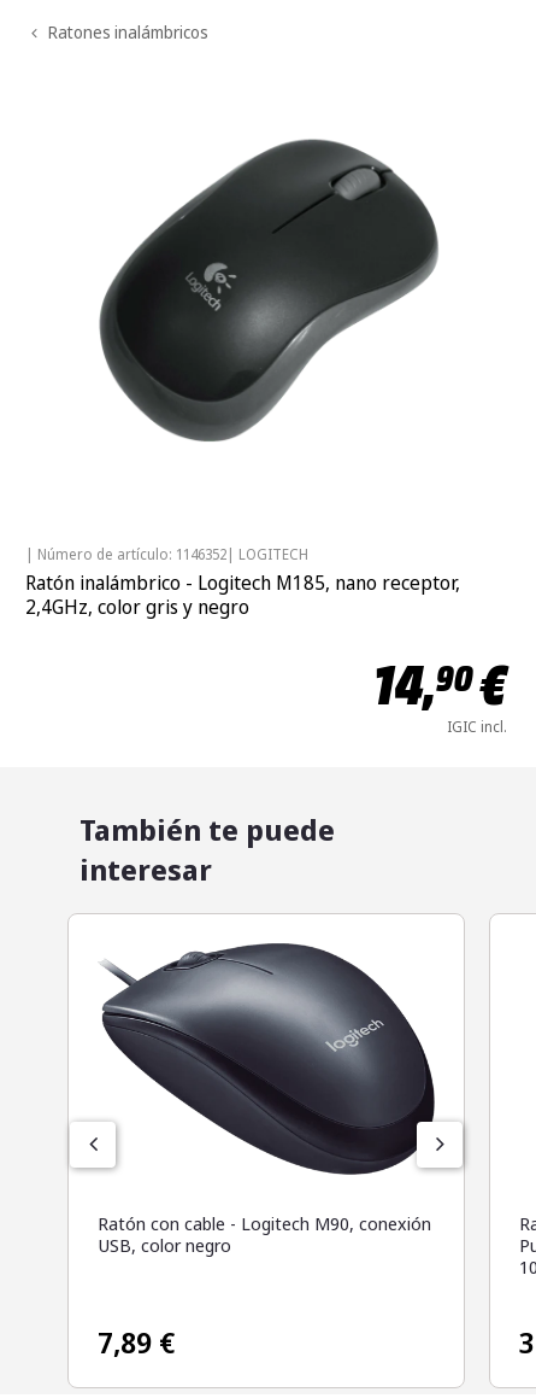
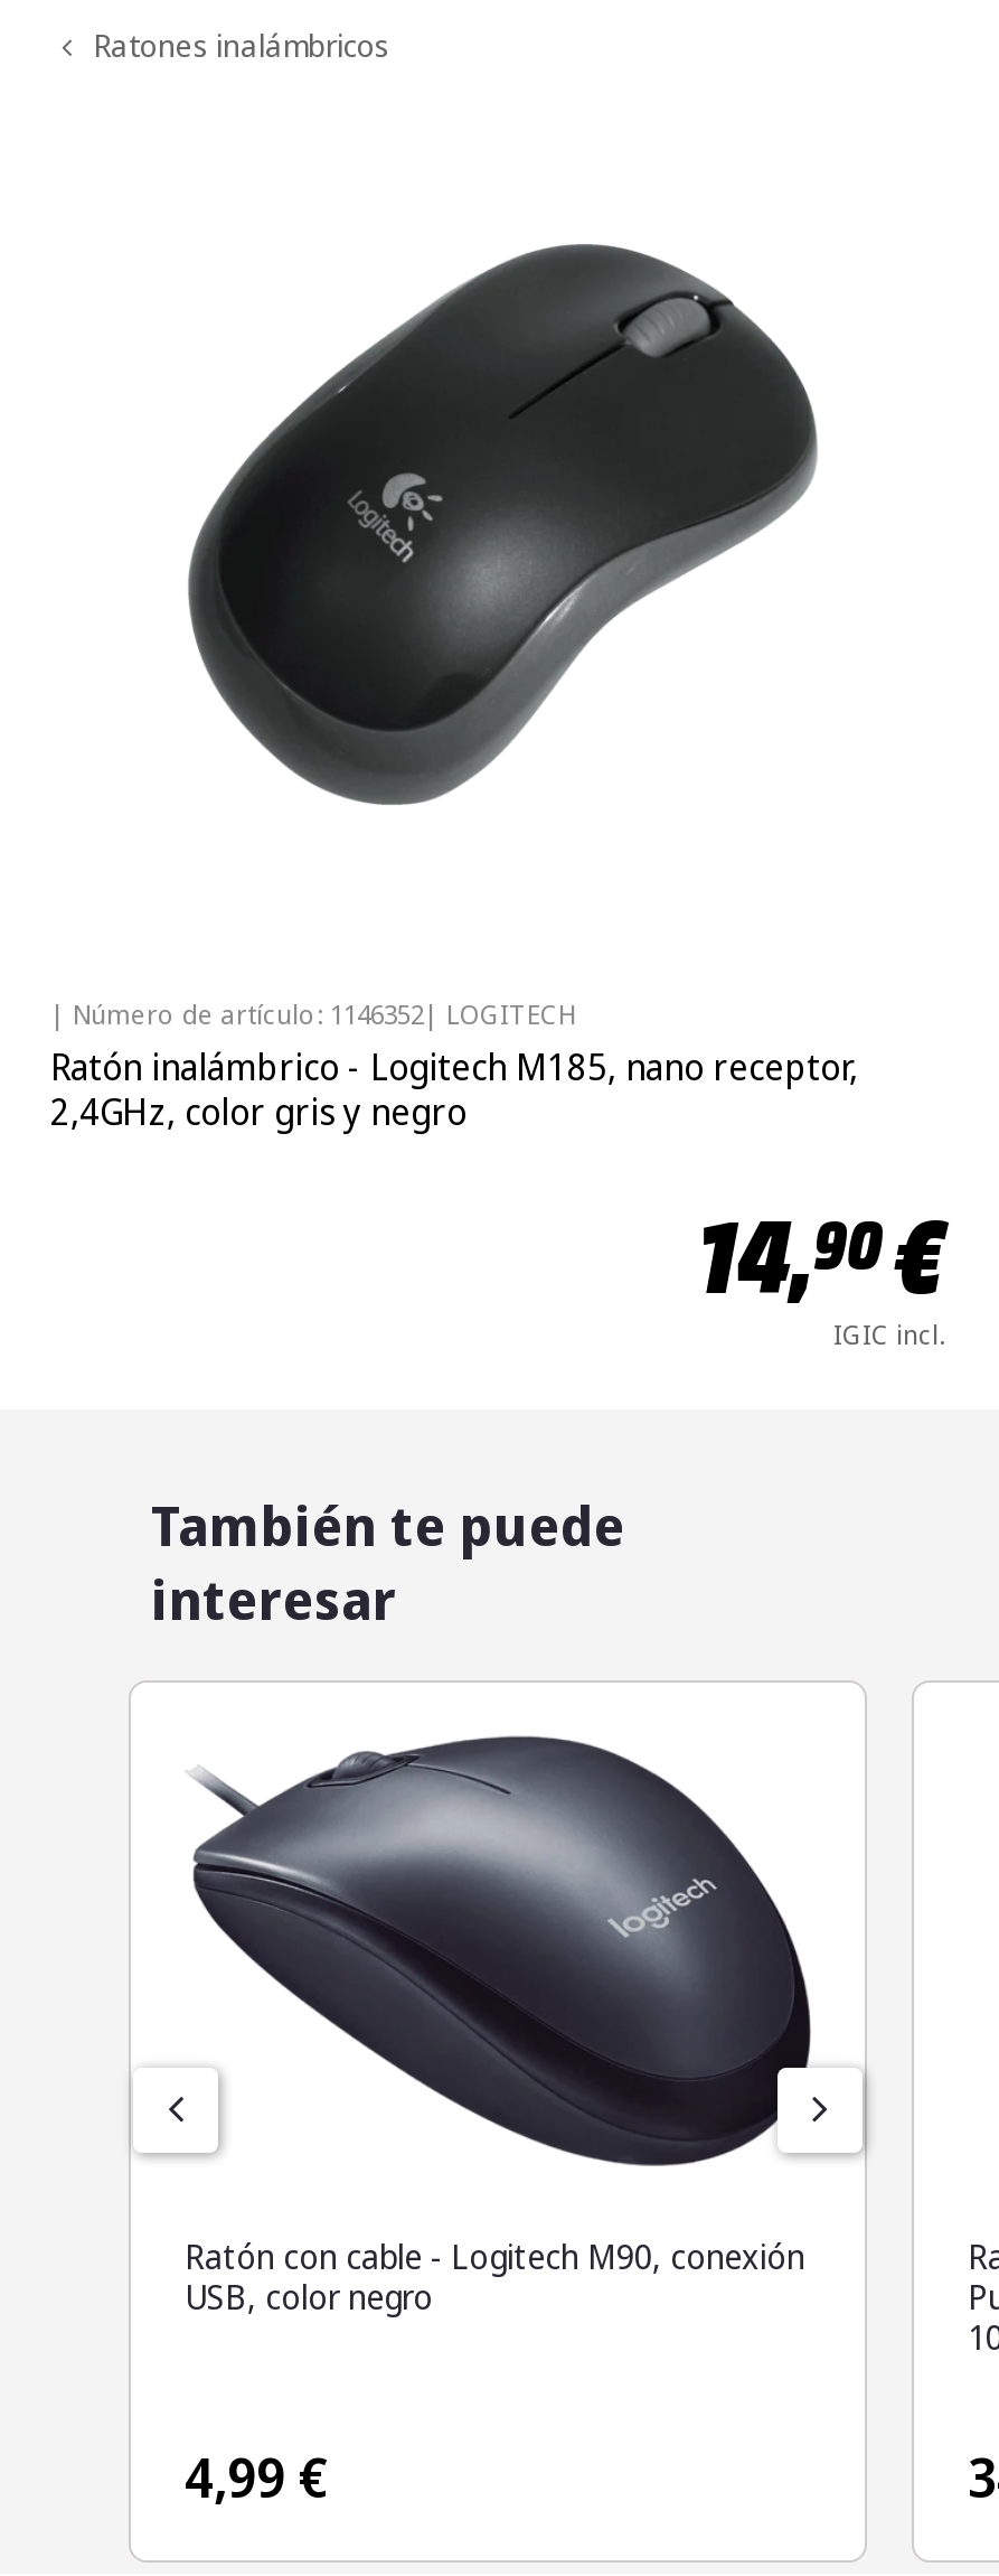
[98,1322,175,1362] 7,89 € -> [185,2439,328,2513] 4,99 €

